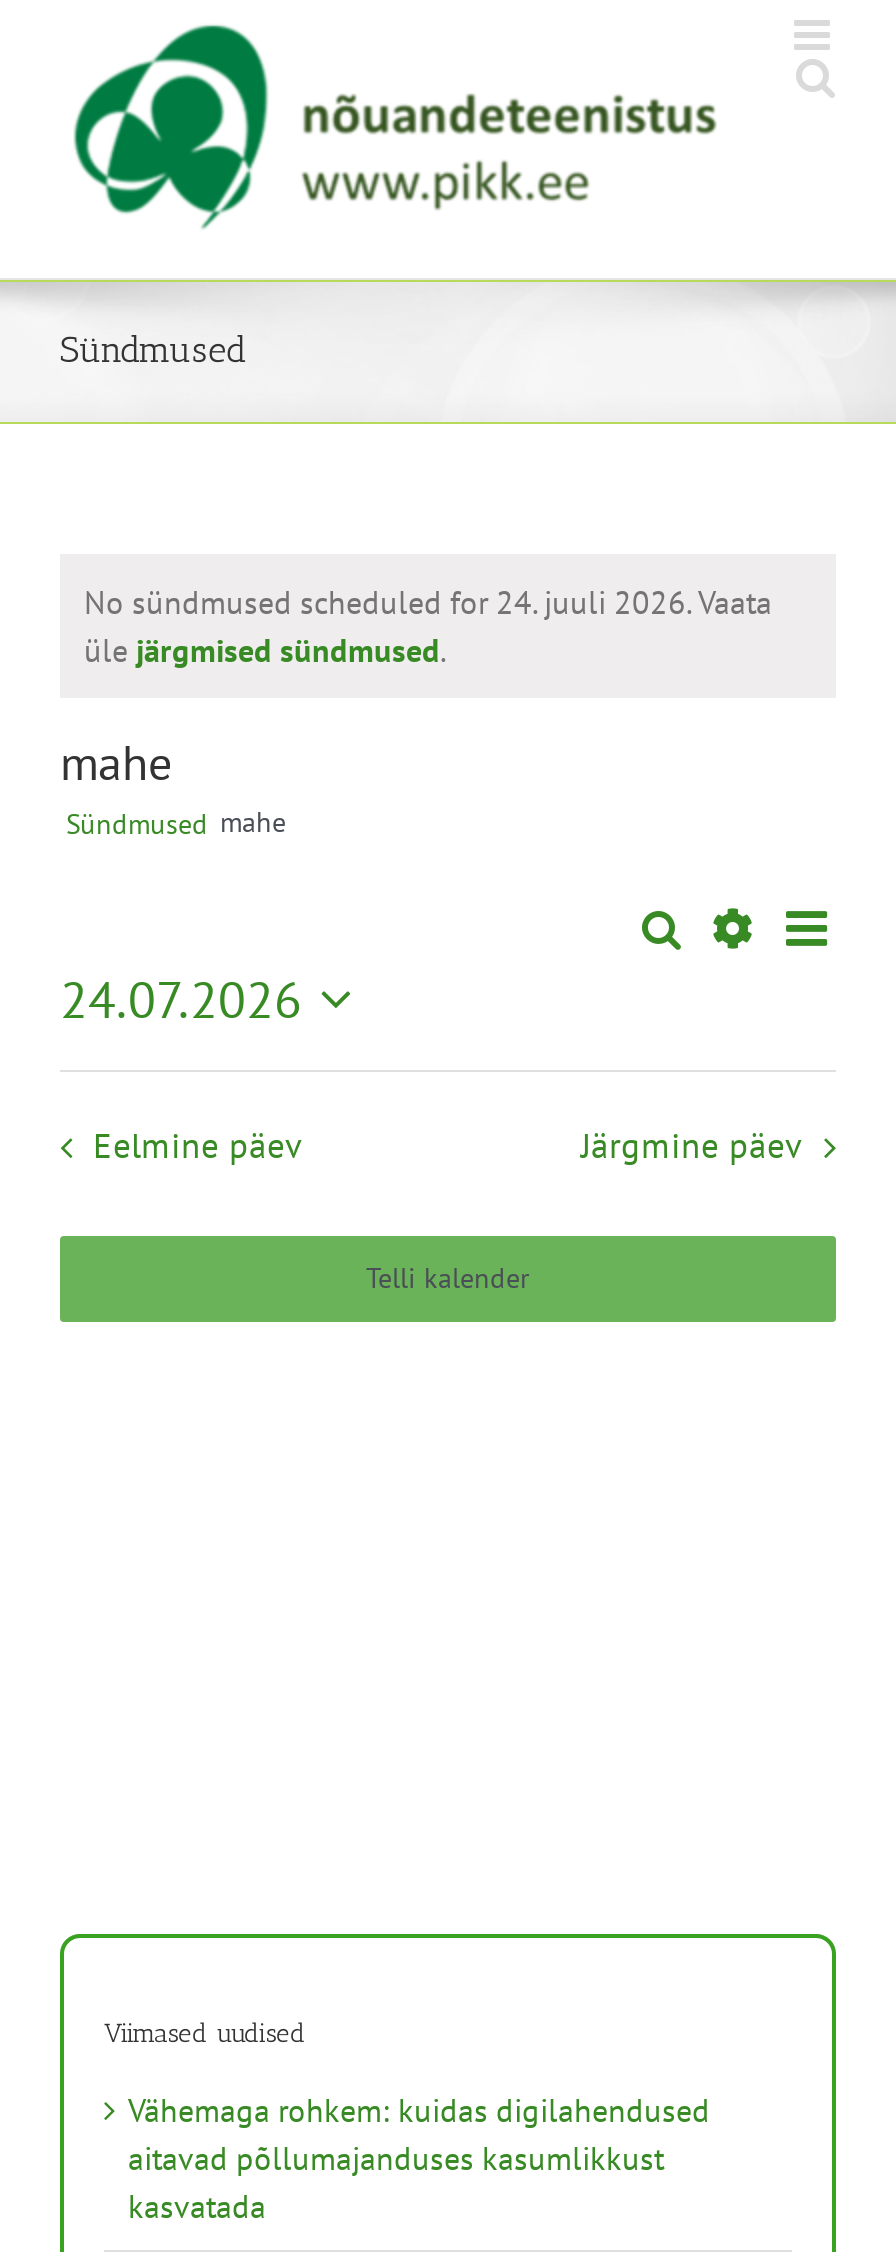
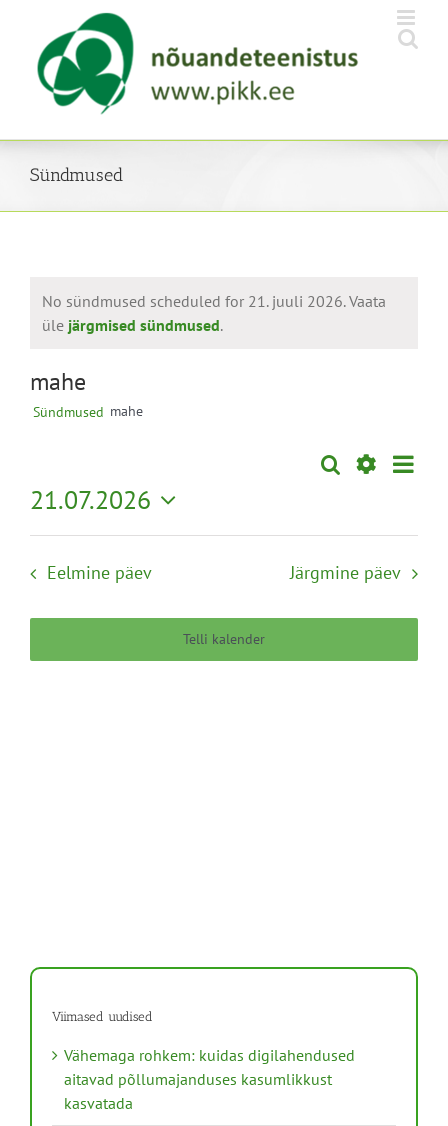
[84,583,772,623] No sündmused scheduled for 24. juuli 2026. Vaata -> [42,291,386,311] No sündmused scheduled for 21. juuli 2026. Vaata
[60,967,302,1033] 24.07.2026 -> [30,483,151,516] 21.07.2026

